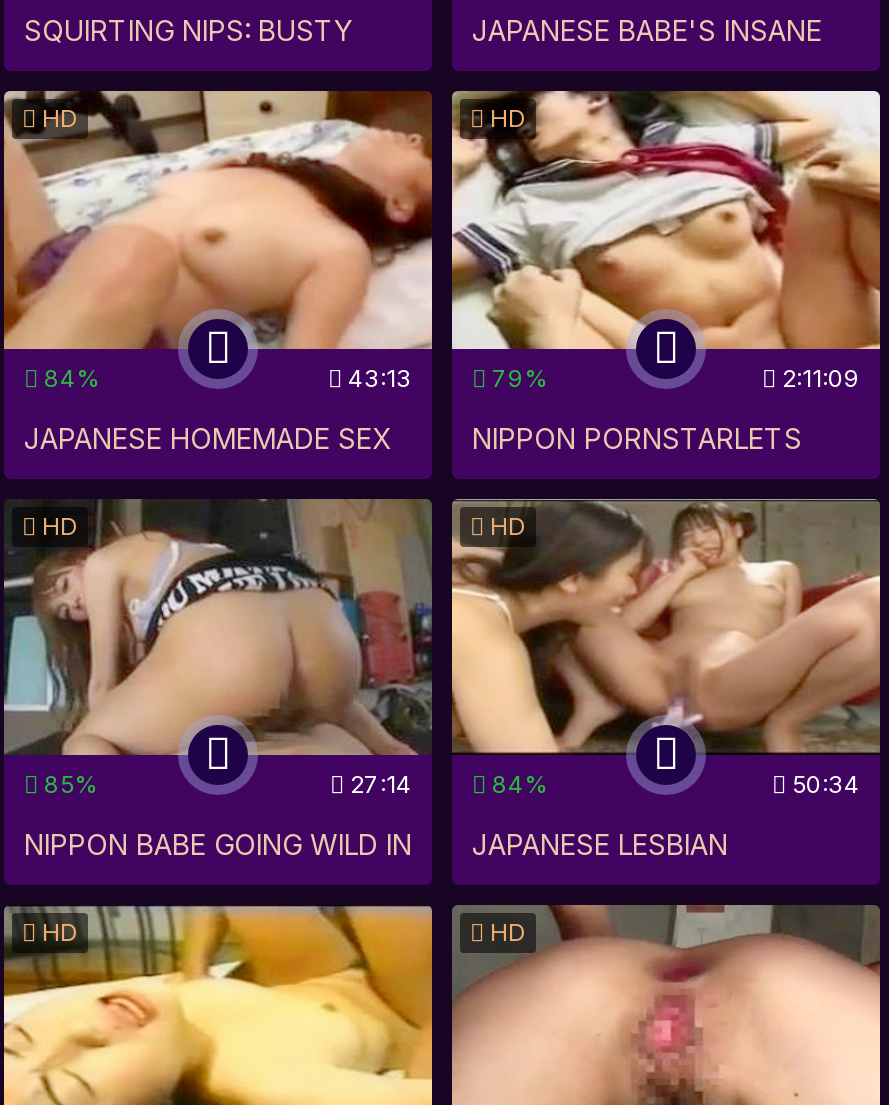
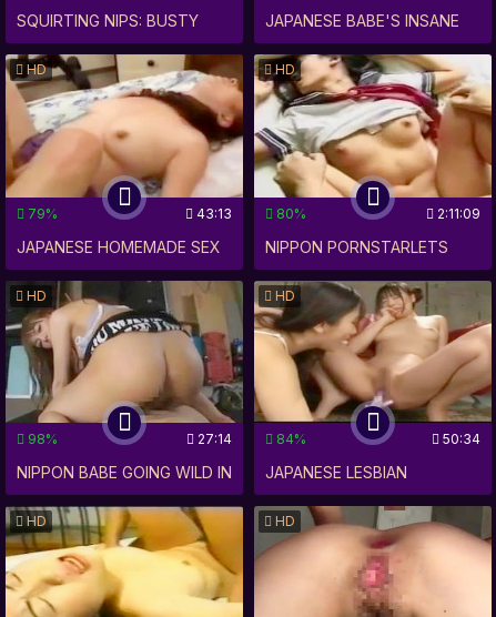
[44,362,98,392] 84% -> [28,205,58,221] 79%
[492,362,546,392] 79% -> [276,205,306,221] 80%
[44,769,96,799] 85% -> [28,431,58,447] 98%

